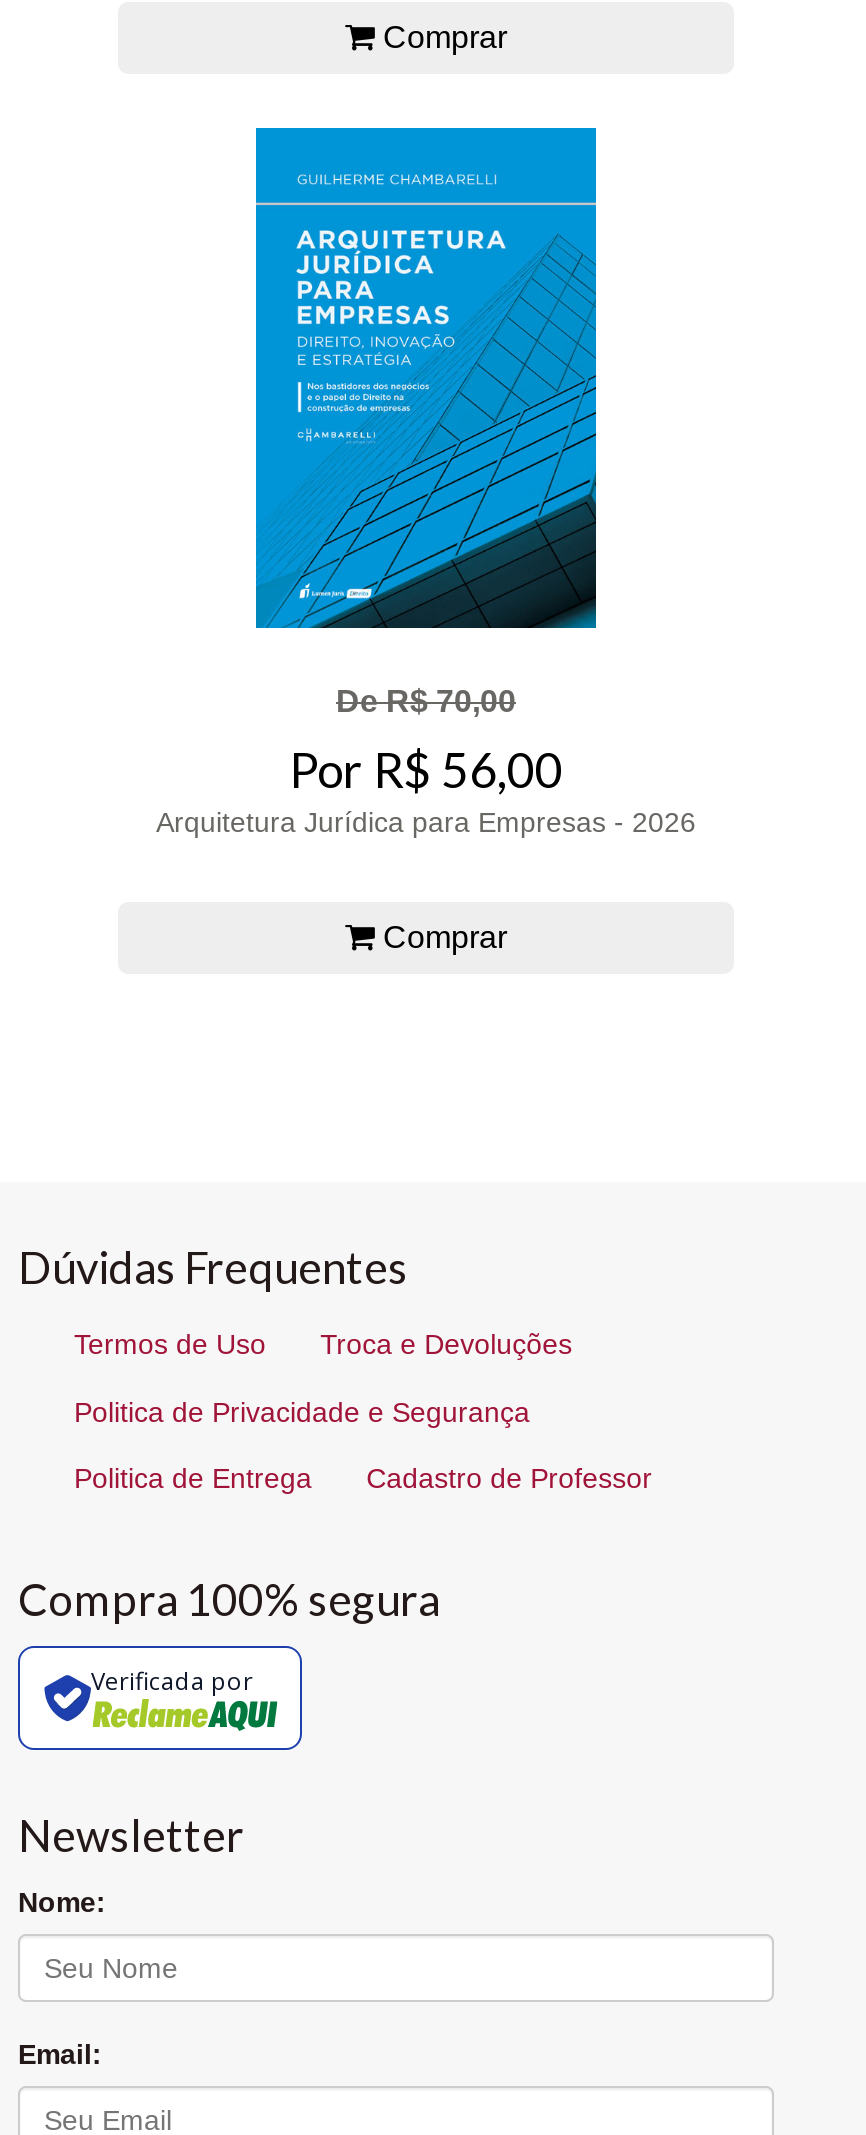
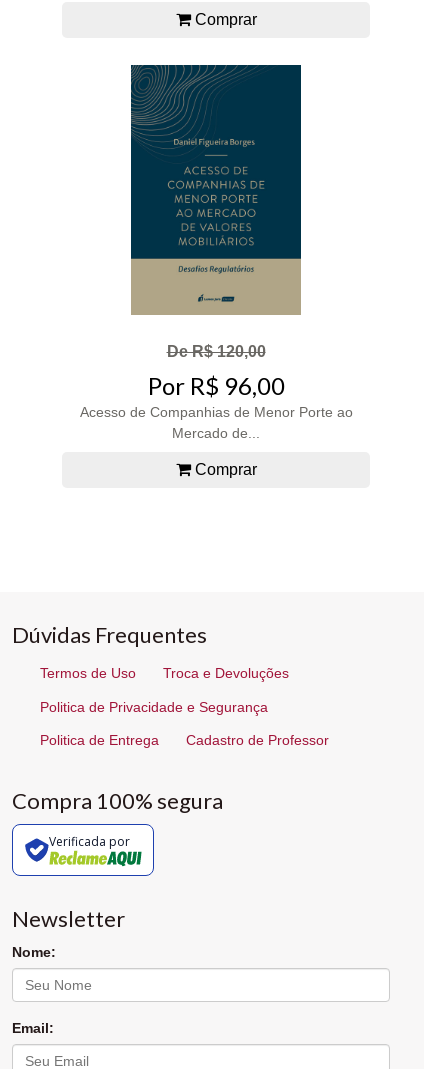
[156,126,696,837] [image] | De R$ 70,00 | Por R$ 56,00 | Arquitetura Jurídica para Empresas - 2026 -> [79,64,352,441] [image] | De R$ 120,00 | Por R$ 96,00 | Acesso de Companhias de Menor Porte ao | Mercado de...

